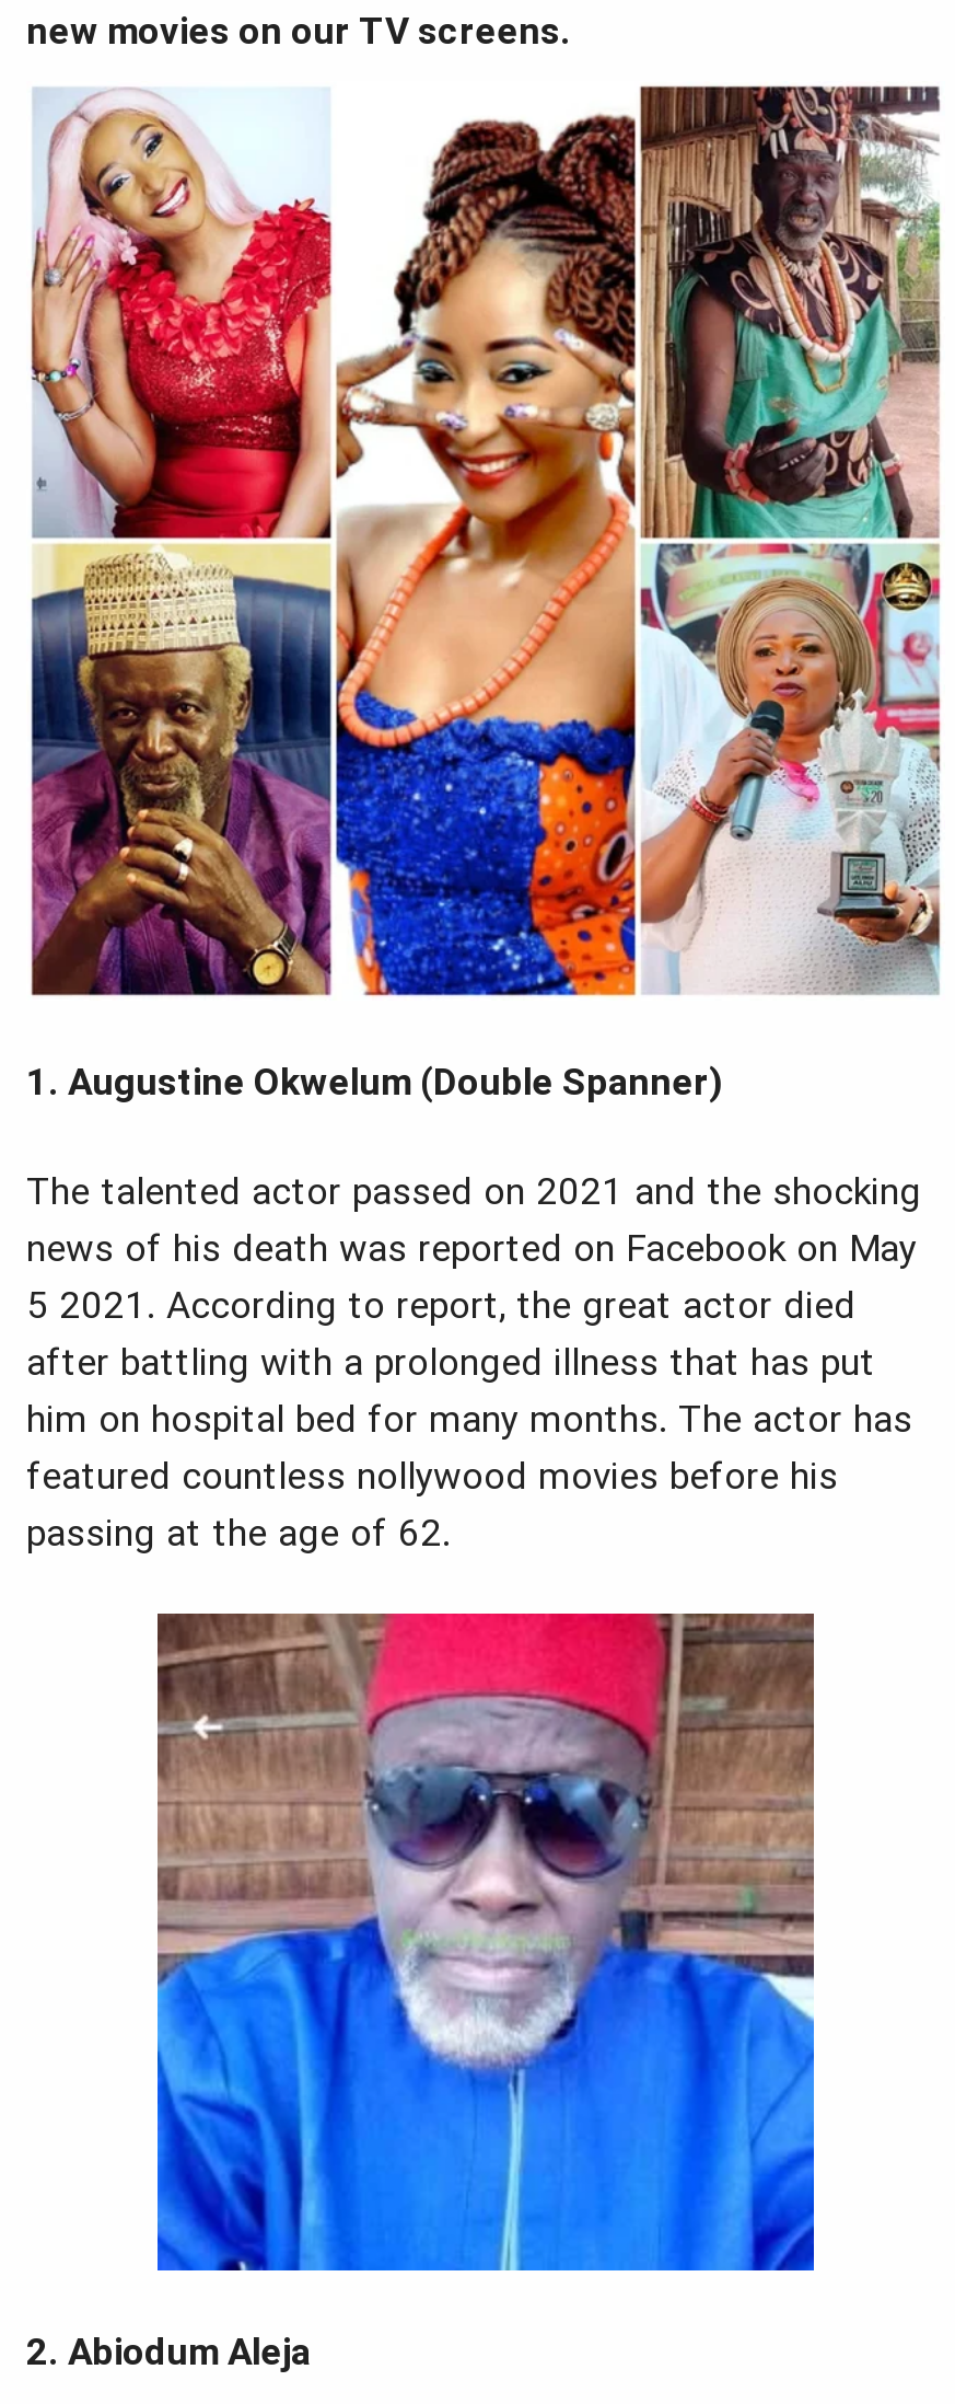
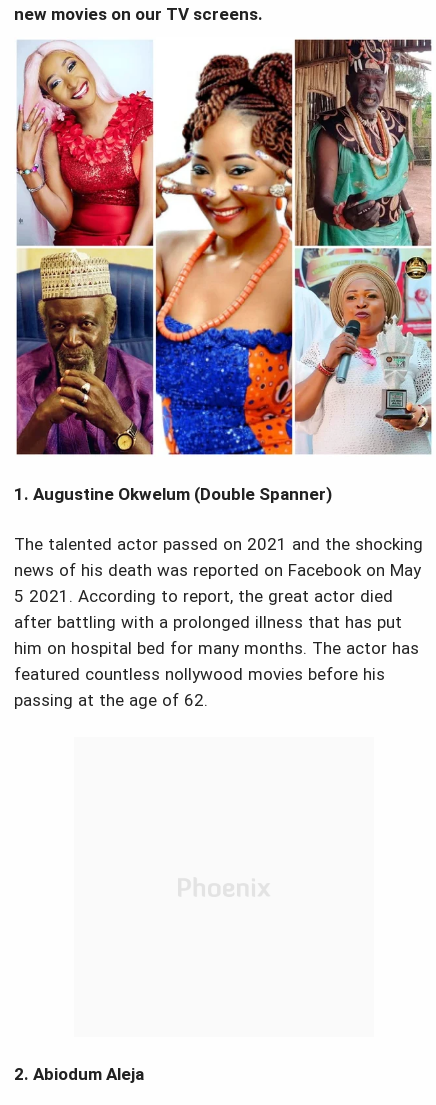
[155,1611,816,2273] [image] -> none

